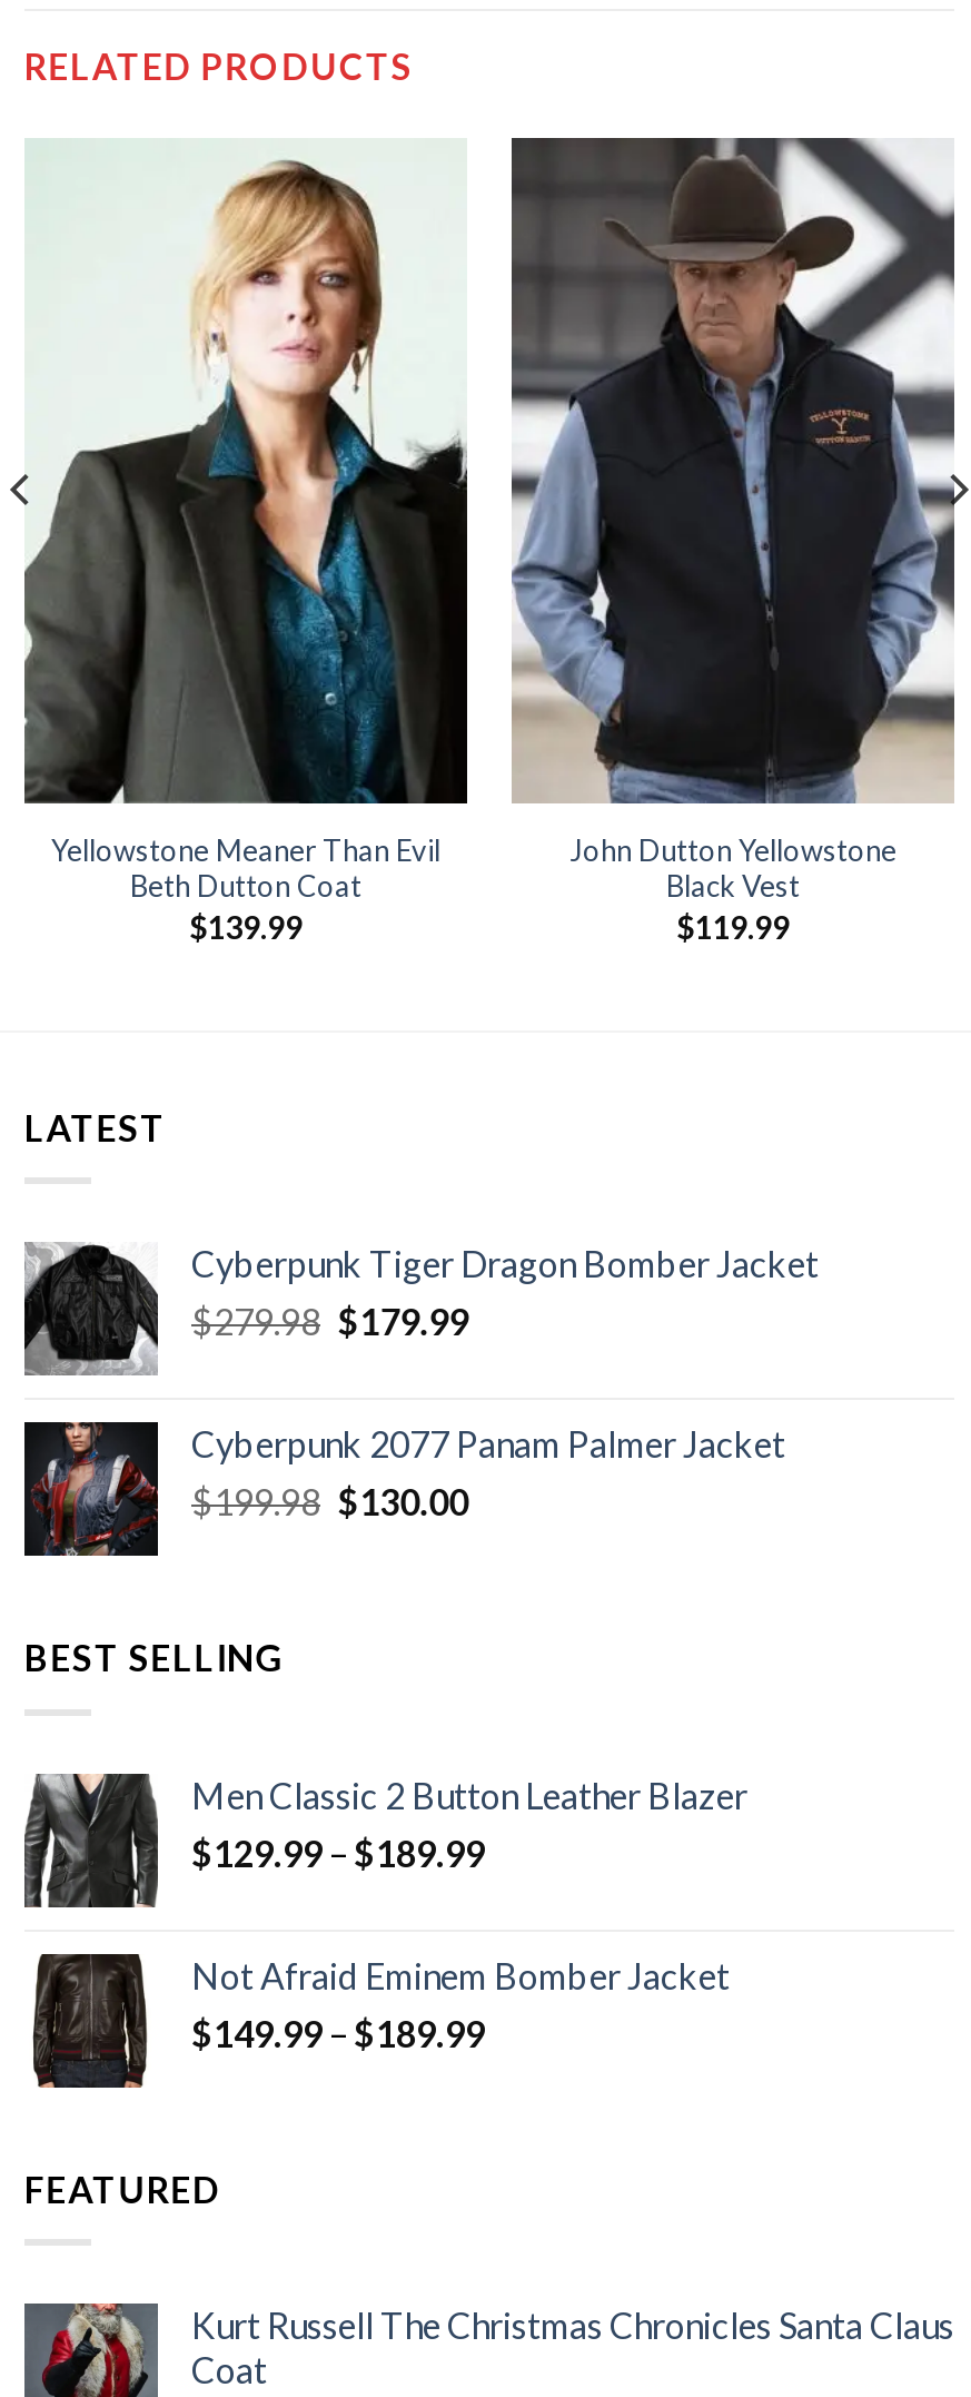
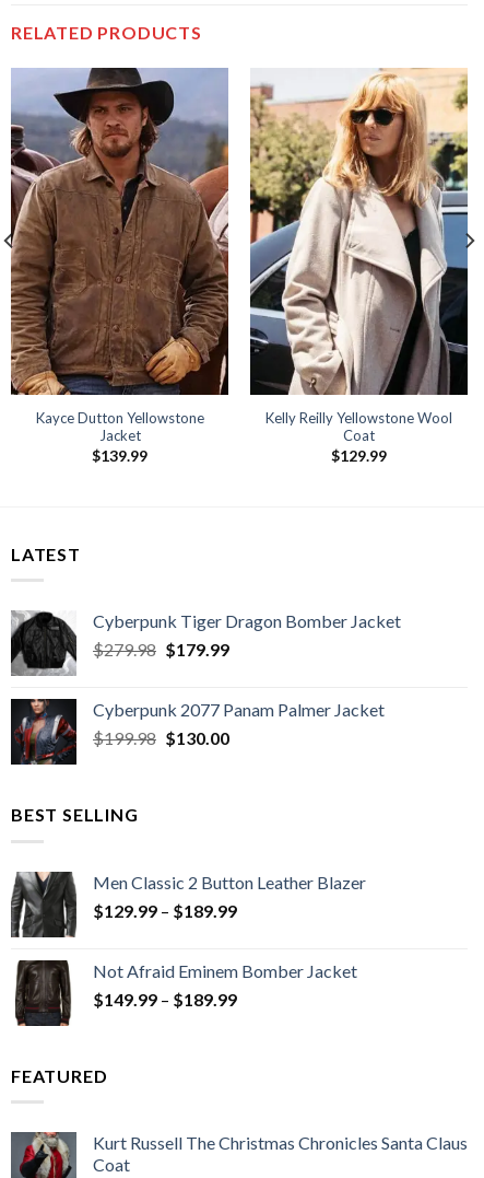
[24,138,469,903] [image] | Yellowstone Meaner Than Evil | Beth Dutton Coat -> [10,67,229,444] [image] | Kayce Dutton Yellowstone | Jacket
[509,136,957,946] [image] | John Dutton Yellowstone | Black Vest | $119.99 -> [249,68,469,465] [image] | Kelly Reilly Yellowstone Wool | Coat | $129.99

